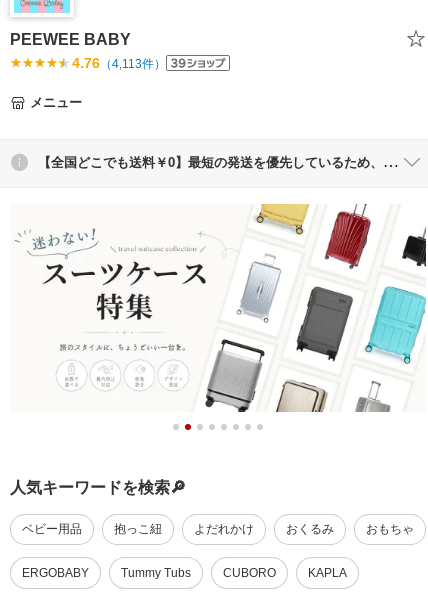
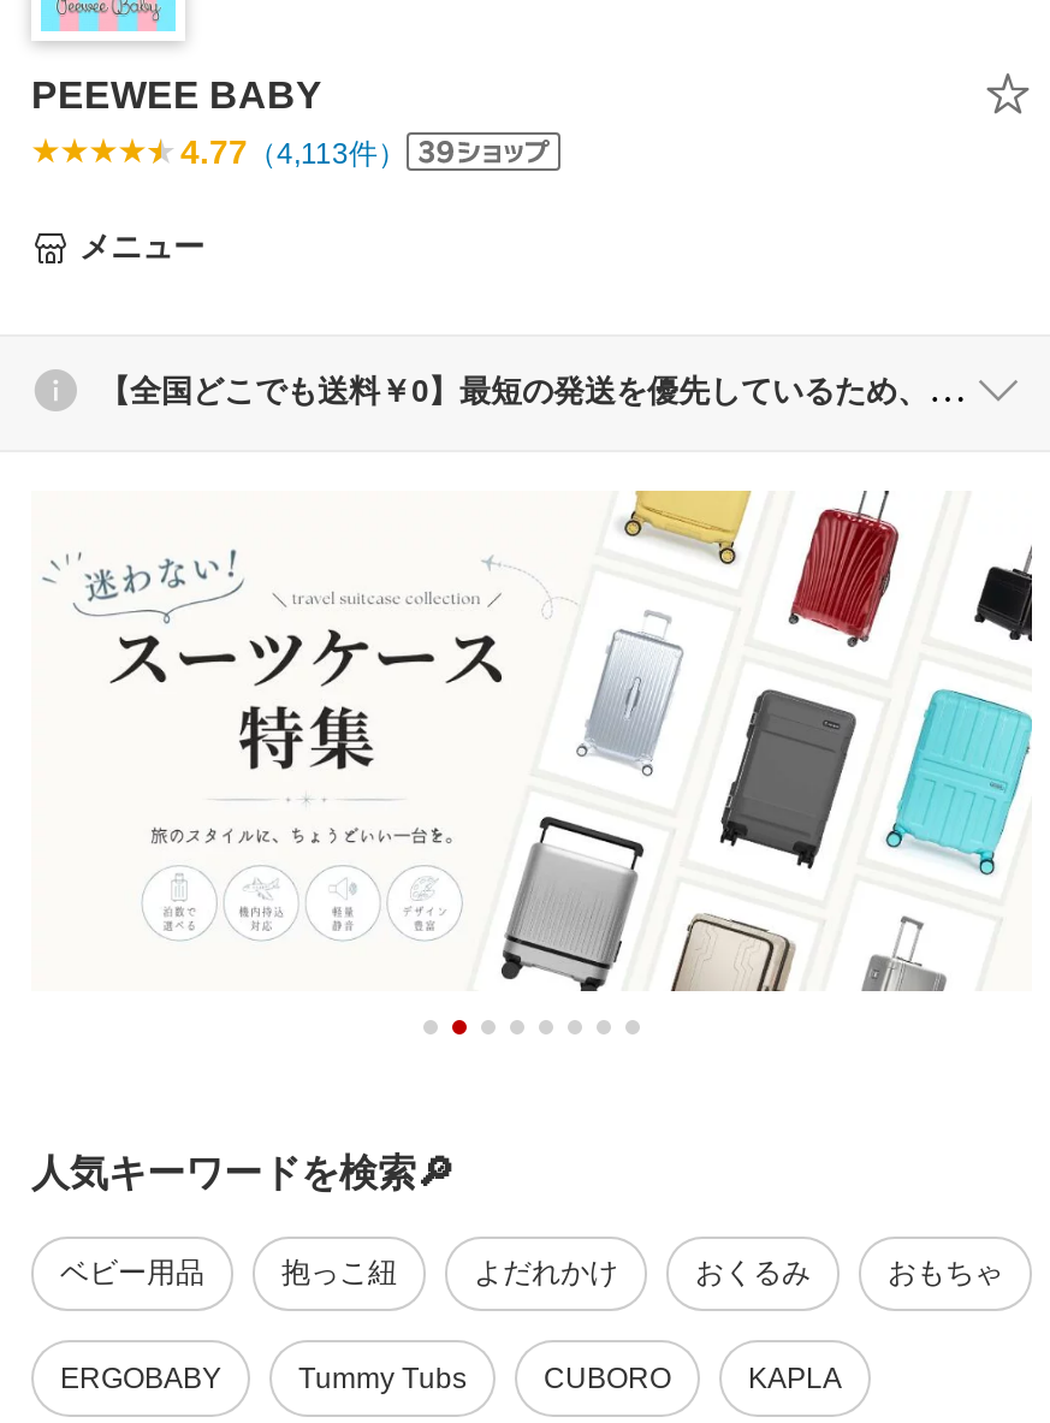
[72,55,166,71] 4.76（4,113件） -> [180,133,407,171] 4.77（4,113件）

